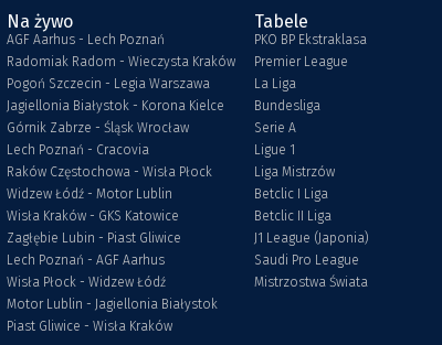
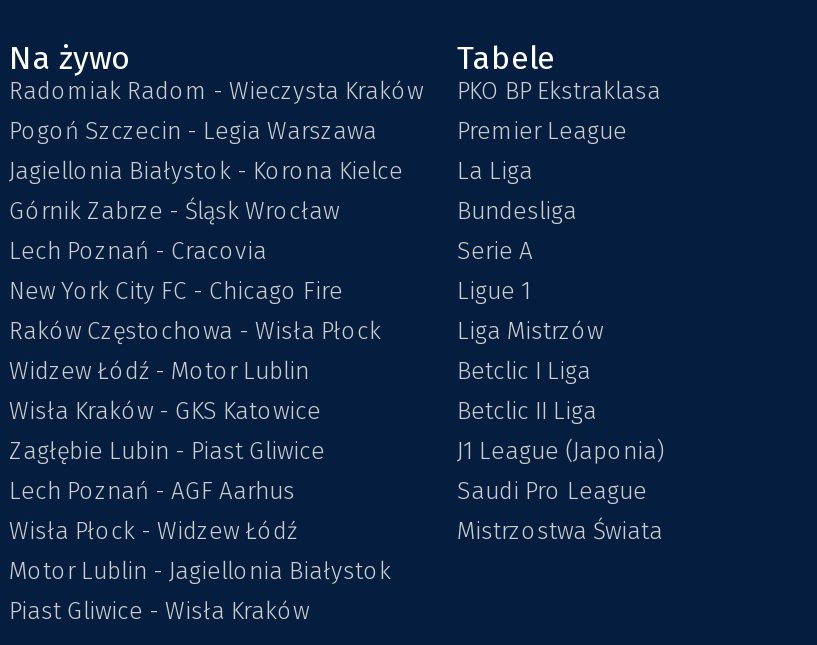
[7,32,165,47] AGF Aarhus - Lech Poznań -> none
moved [7,54,235,158] -> [9,77,423,265]: Radomiak Radom - Wieczysta Kraków | Pogoń Szczecin - Legia Warszawa | Jagiellonia Białystok - Korona Kielce | Górnik Zabrze - Śląsk Wrocław | Lech Poznań - Cracovia
none -> [9,277,343,305] New York City FC - Chicago Fire

